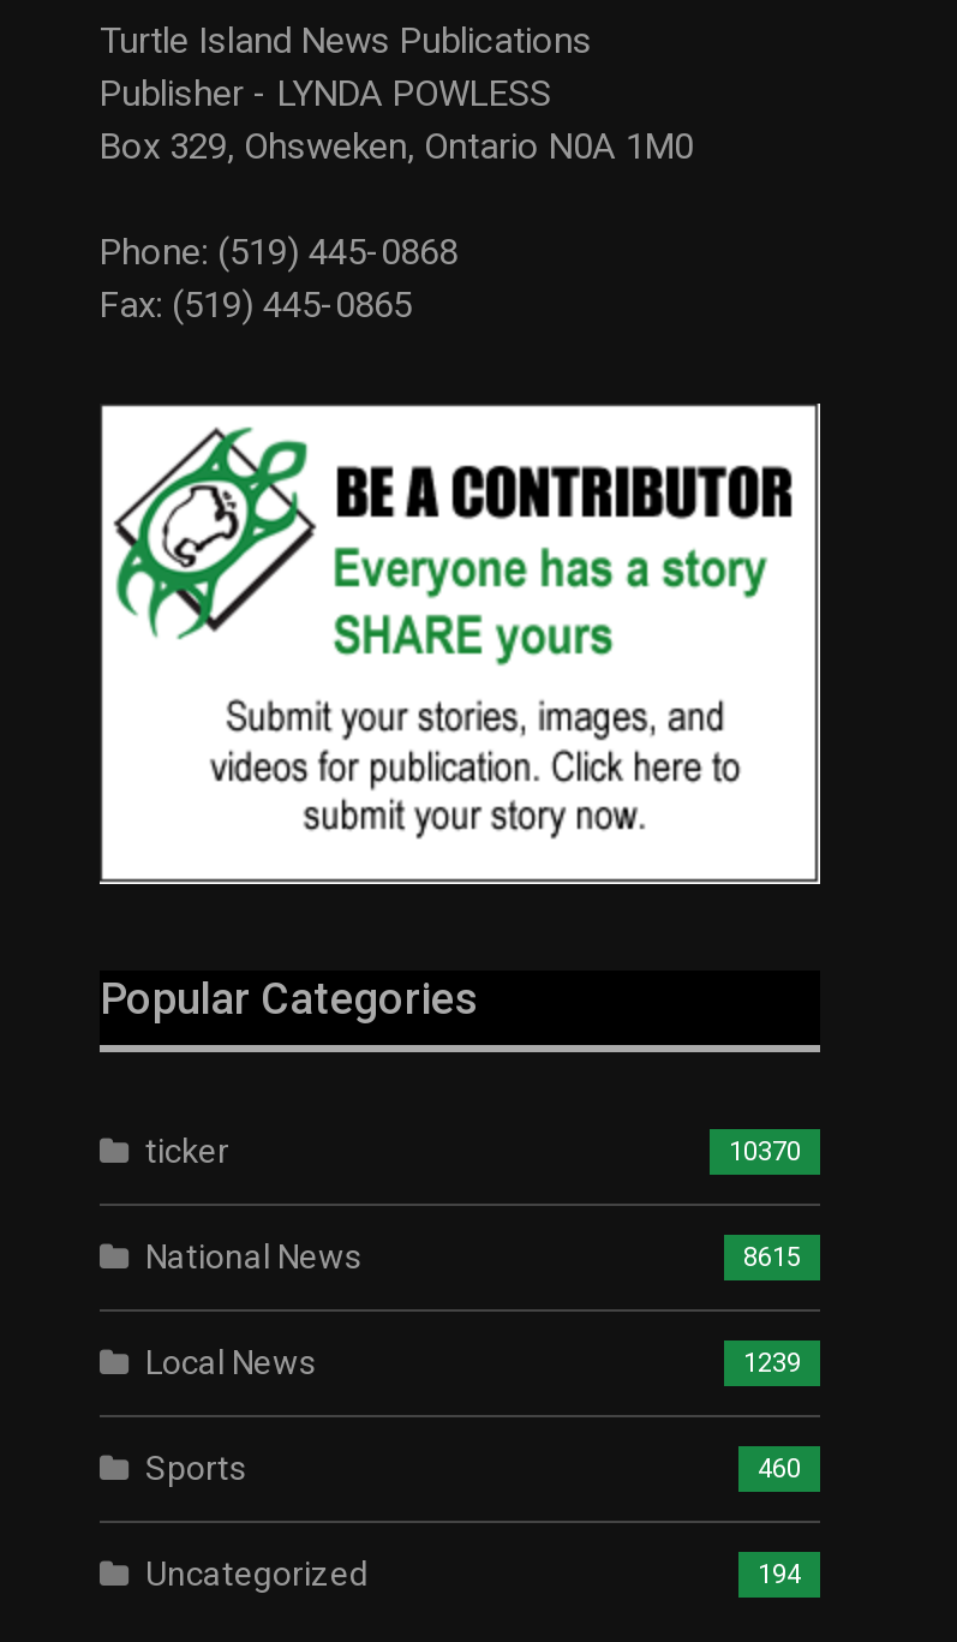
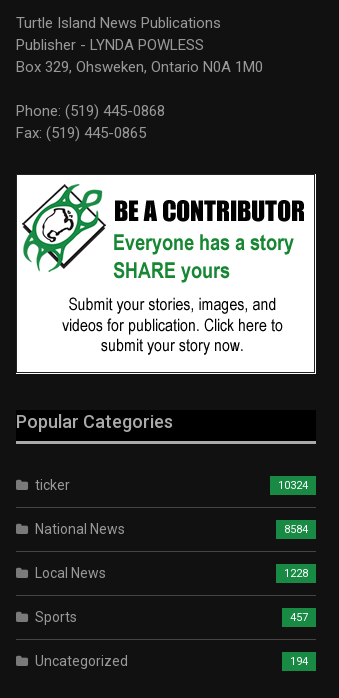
[729,1136,801,1168] 10370 -> [278,479,308,492] 10324
[743,1242,801,1273] 8615 -> [284,523,308,536] 8584
[743,1348,801,1379] 1239 -> [284,567,308,580] 1228
[758,1453,801,1485] 460 -> [290,611,308,624] 457

